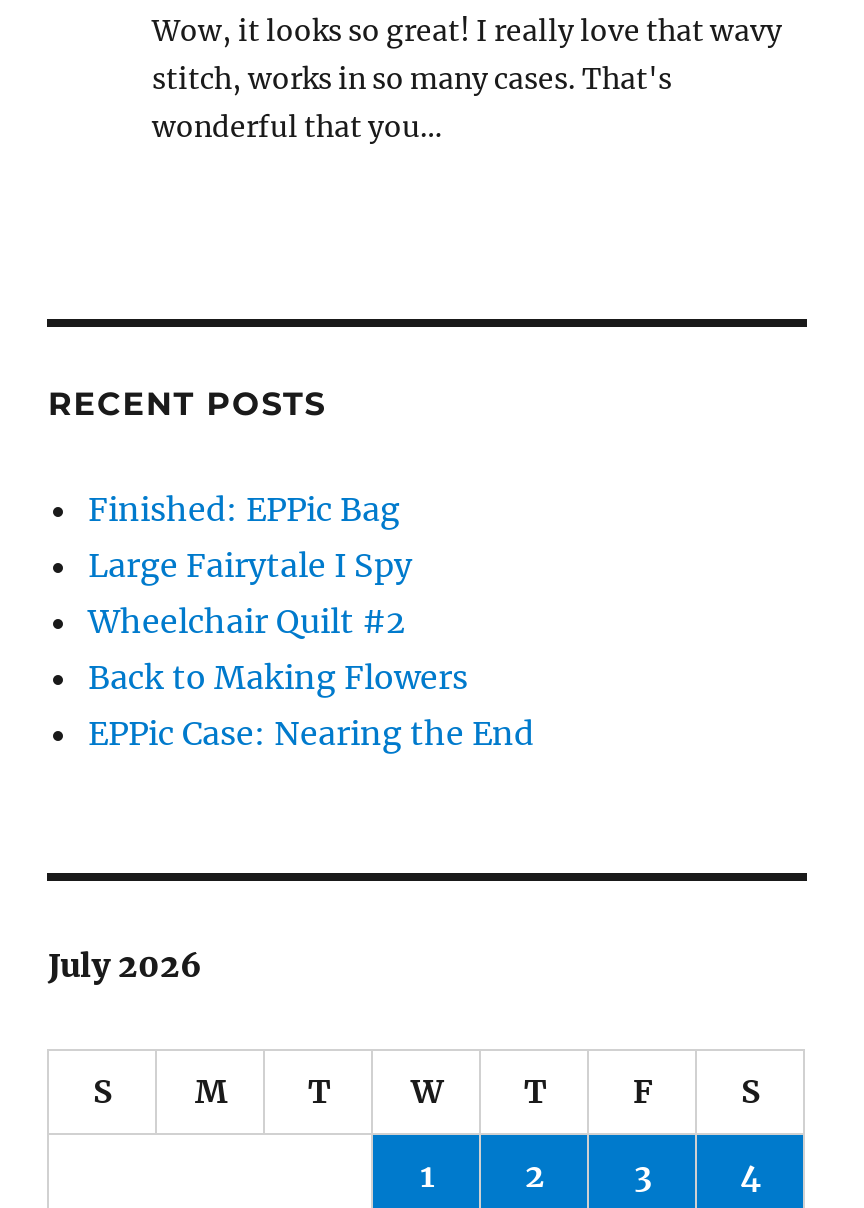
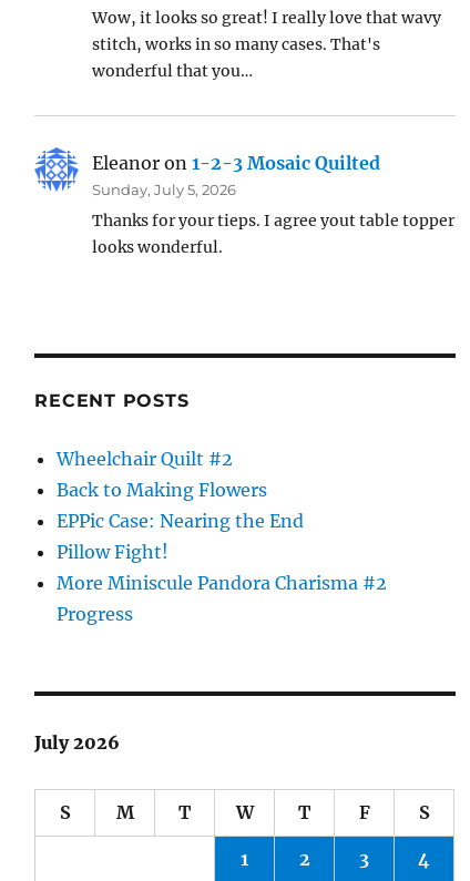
none -> [34,146,455,257] [image] | Eleanor on 1-2-3 Mosaic Quilted | Sunday, July 5, 2026 | Thanks for your tieps. I agree yout table topper | looks wonderful.
[88,488,412,584] Finished: EPPic Bag | Large Fairytale I Spy -> none
none -> [57,540,387,625] Pillow Fight! | More Miniscule Pandora Charisma #2 | Progress

